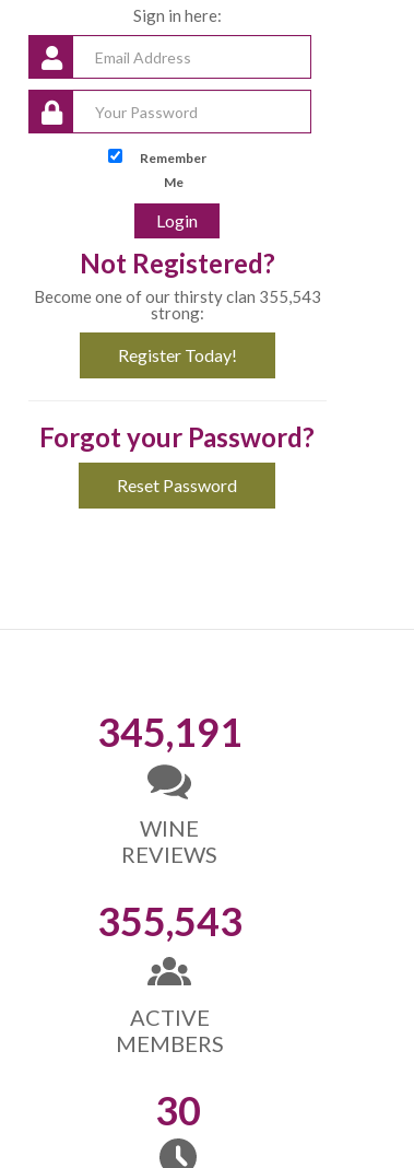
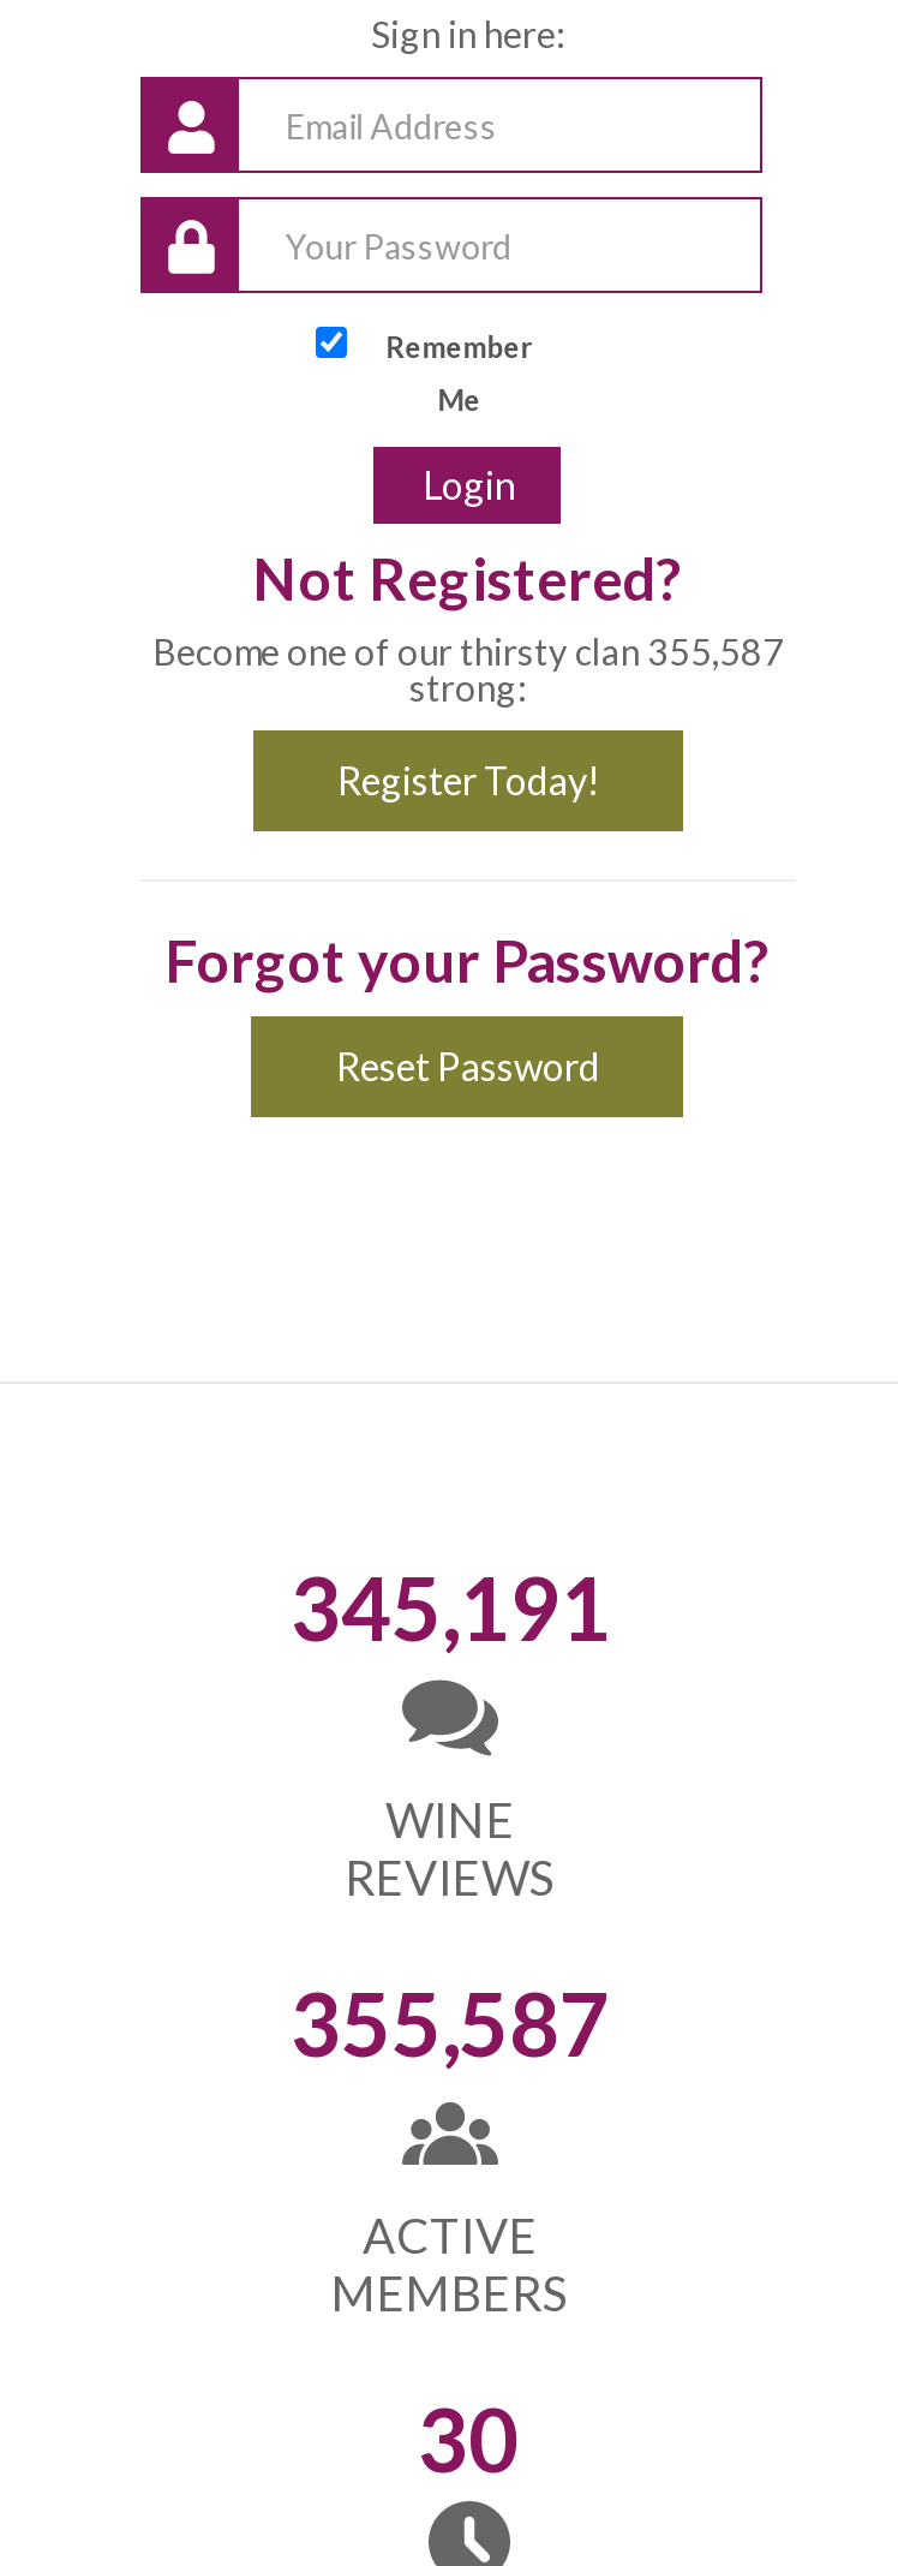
[34,287,321,306] Become one of our thirsty clan 355,543 -> [152,629,784,673] Become one of our thirsty clan 355,587
[97,897,242,945] 355,543 -> [291,1970,610,2076] 355,587

